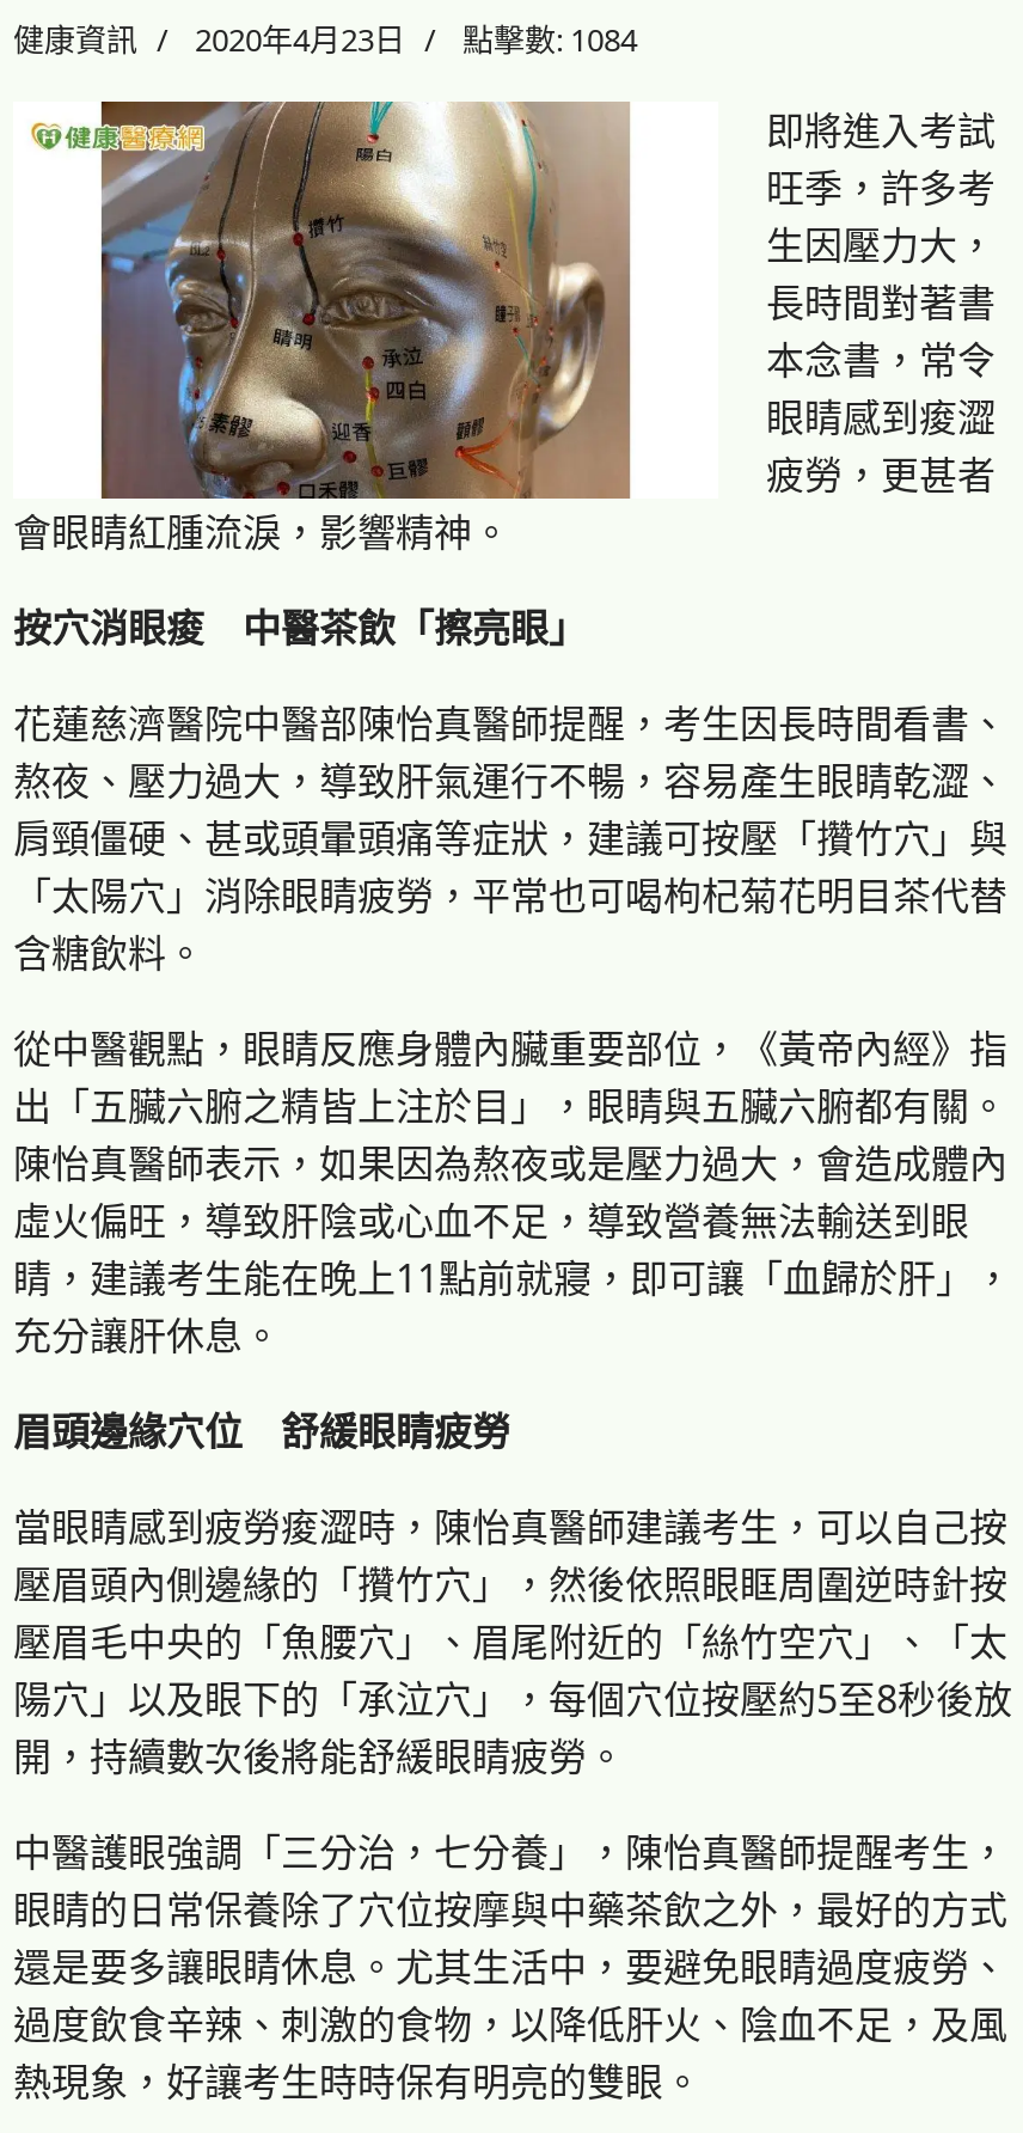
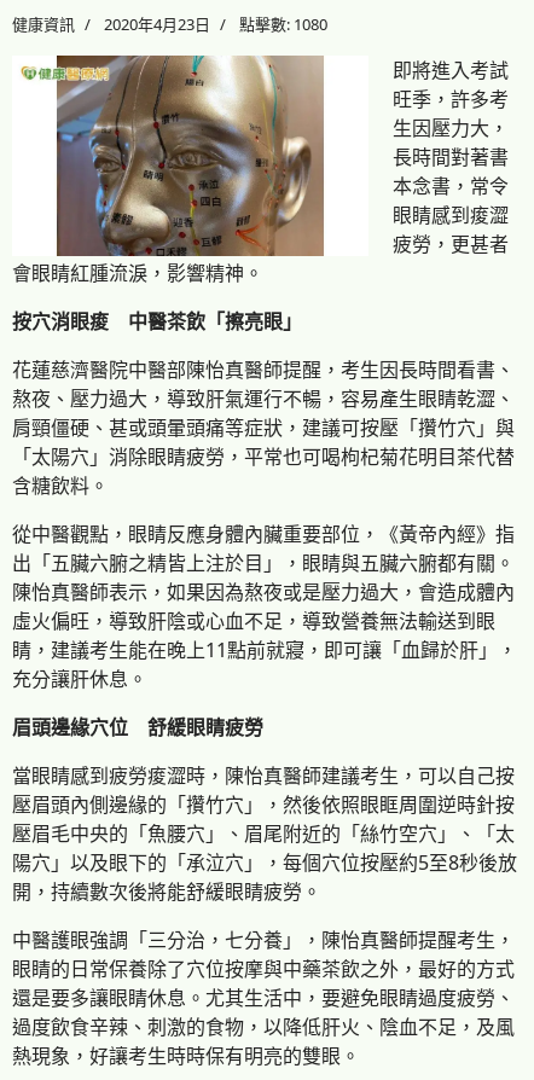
[13,18,637,61] 健康資訊 2020年4月23日 點擊數: 1084 -> [12,13,327,35] 健康資訊 2020年4月23日 點擊數: 1080

